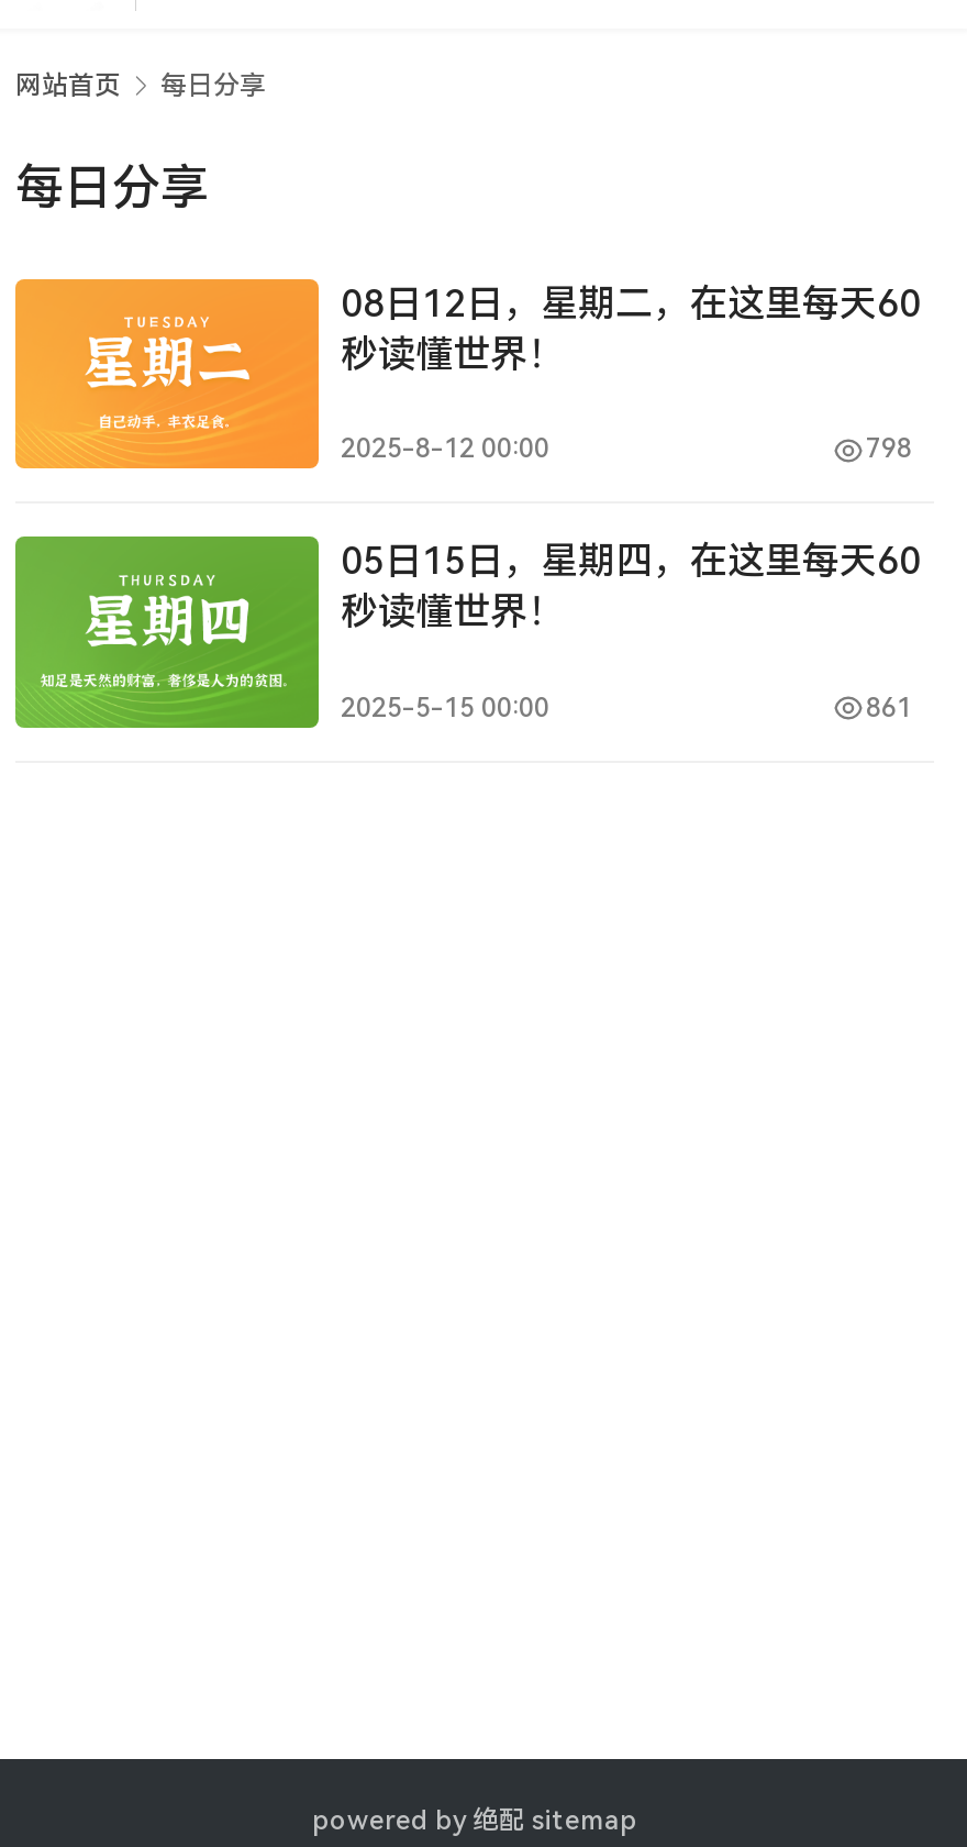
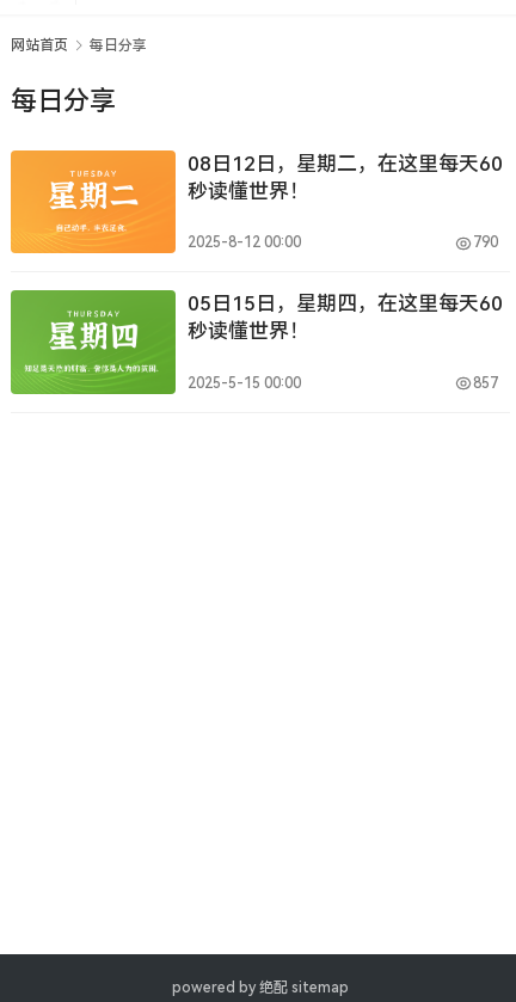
[866,434,912,465] 798 -> [473,235,498,251] 790
[866,692,912,723] 861 -> [473,375,498,391] 857

